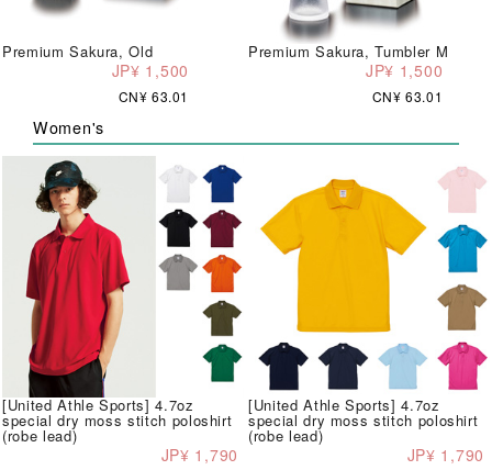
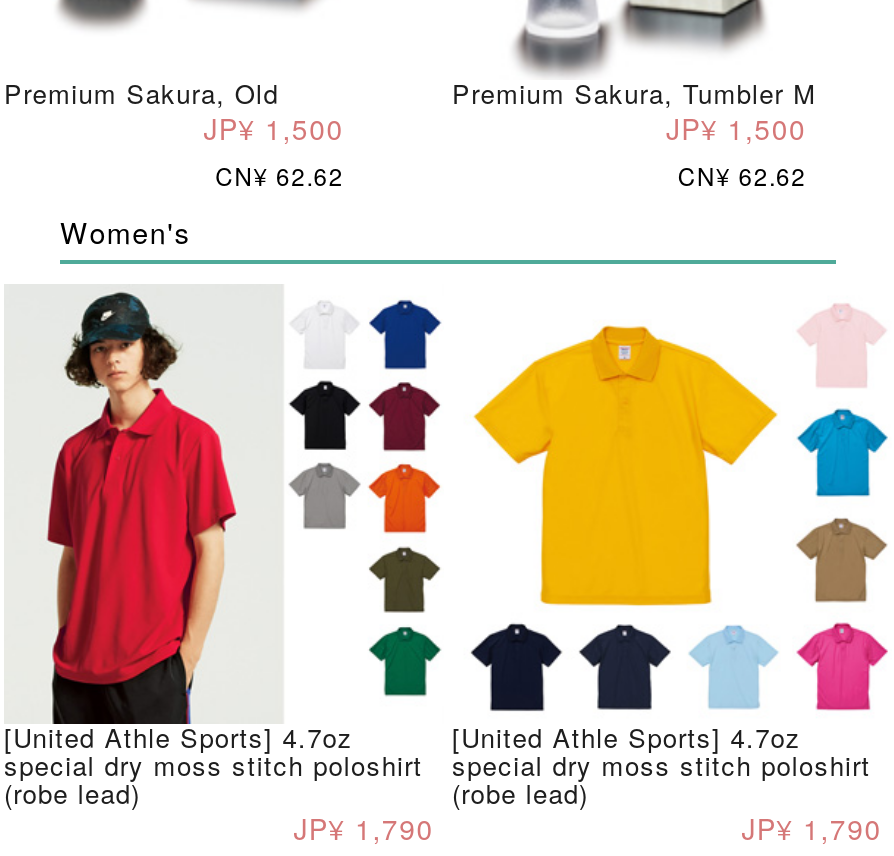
[118,86,189,105] CN¥ 63.01 -> [215,157,344,191] CN¥ 62.62
[372,86,443,105] CN¥ 63.01 -> [678,157,806,191] CN¥ 62.62

